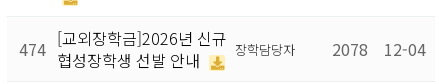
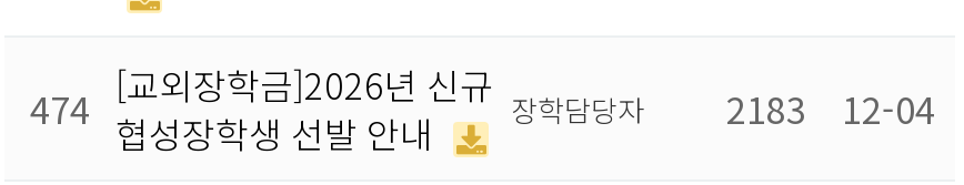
[332,37,368,61] 2078 -> [726,82,806,135] 2183

